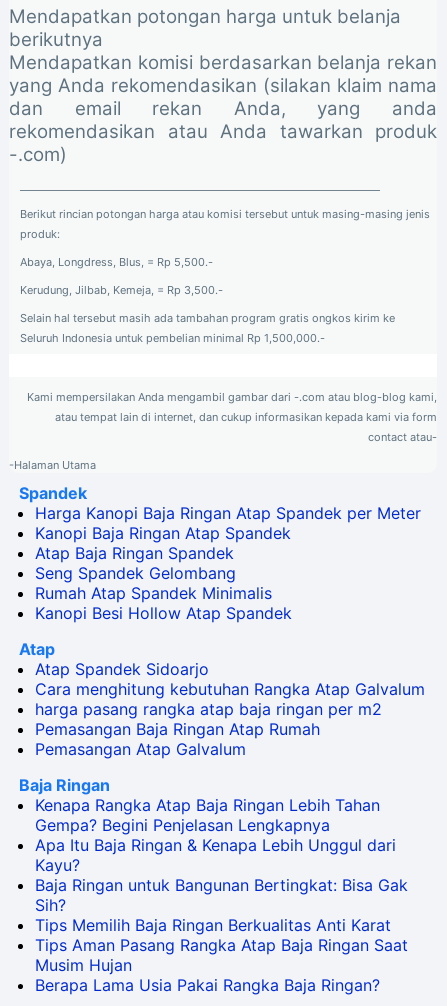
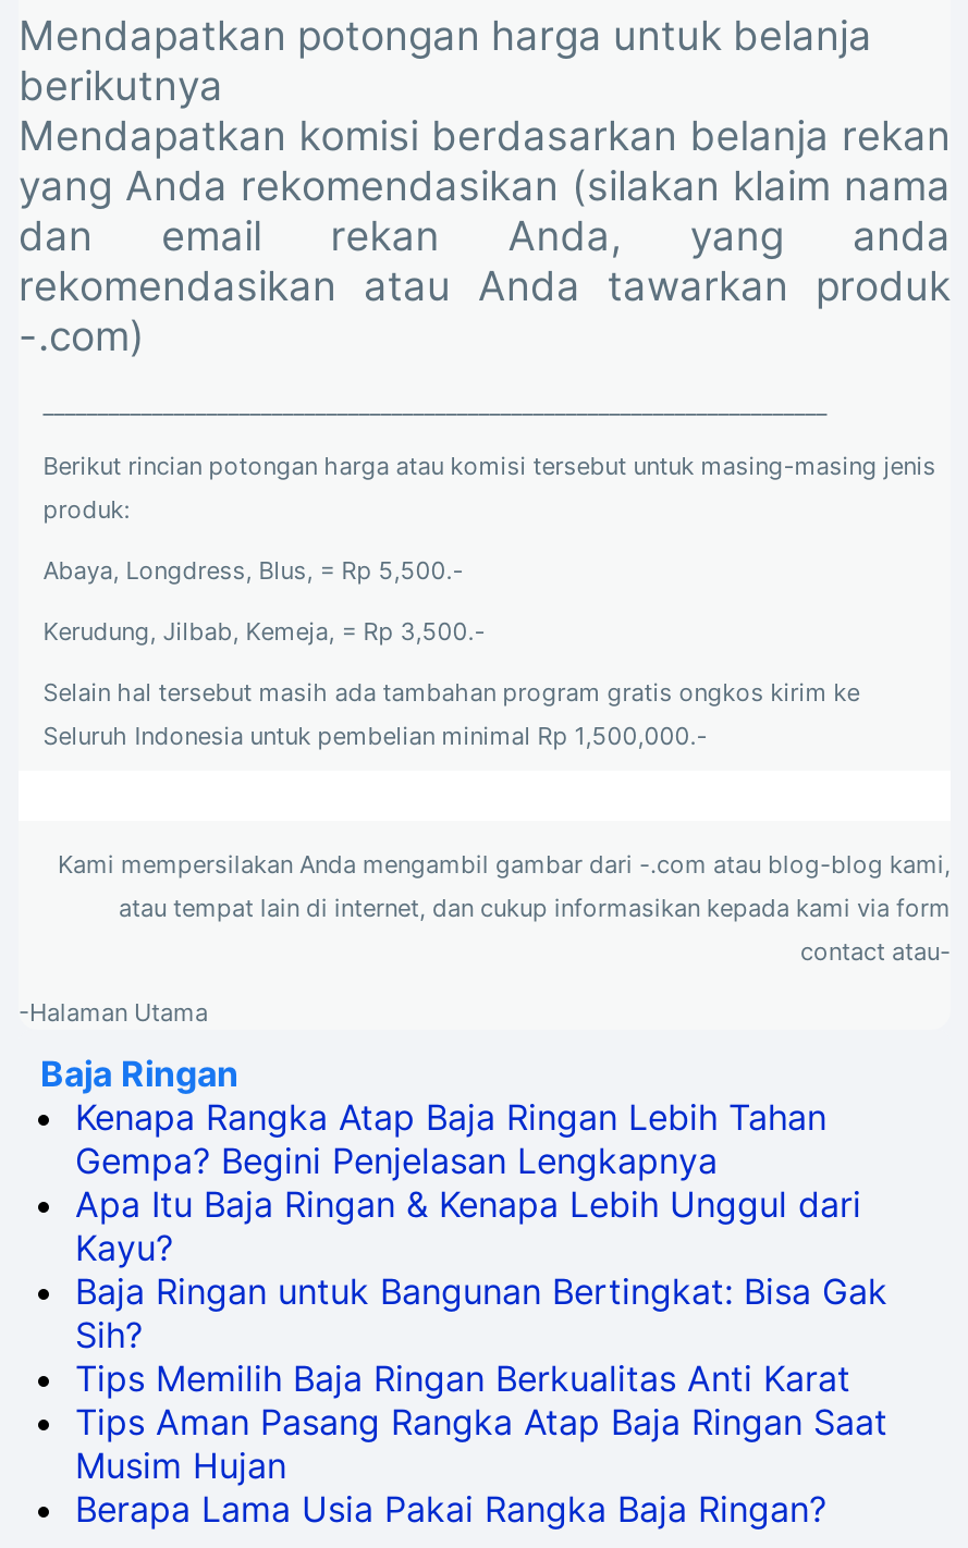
[19,483,425,759] Spandek | Harga Kanopi Baja Ringan Atap Spandek per Meter | Kanopi Baja Ringan Atap Spandek | Atap Baja Ringan Spandek | Seng Spandek Gelombang | Rumah Atap Spandek Minimalis | Kanopi Besi Hollow Atap Spandek | Atap | Atap Spandek Sidoarjo | Cara menghitung kebutuhan Rangka Atap Galvalum | harga pasang rangka atap baja ringan per m2 | Pemasangan Baja Ringan Atap Rumah | Pemasangan Atap Galvalum -> none

